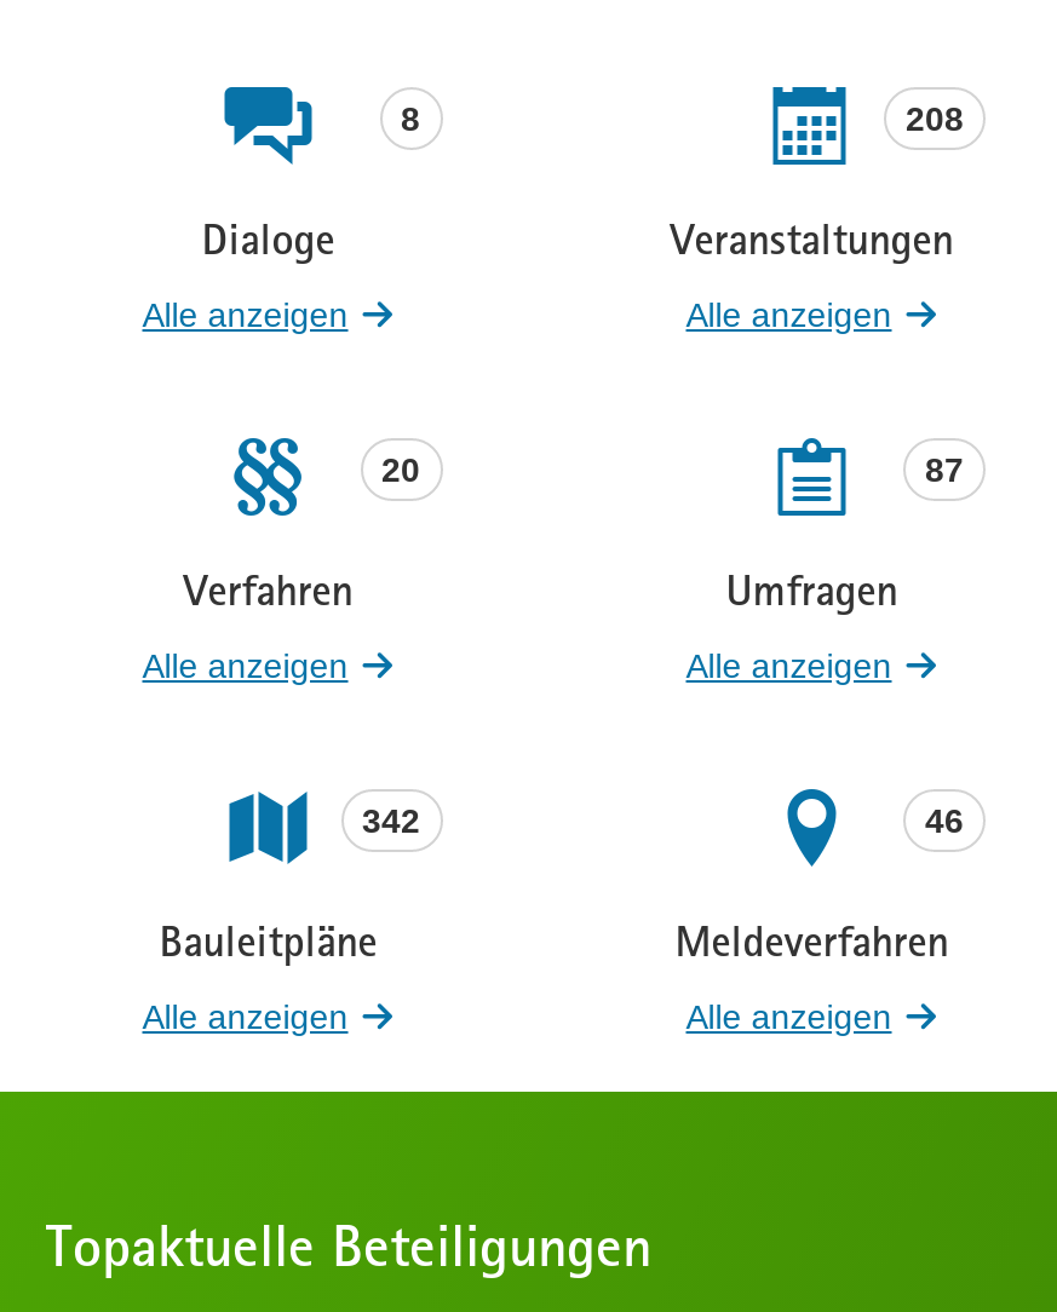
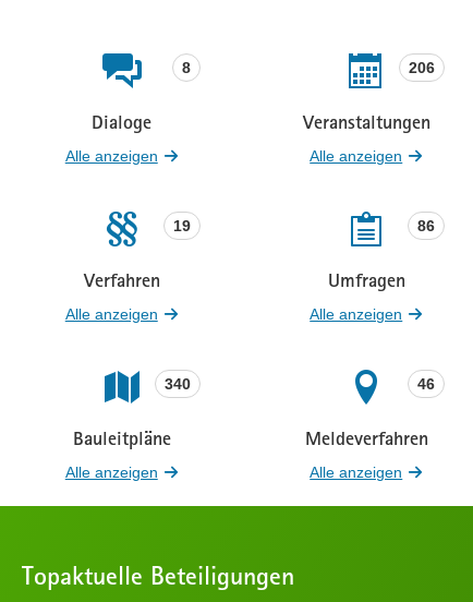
[906,99,964,138] 208 -> [409,59,435,76] 206
[381,450,420,489] 20 -> [173,217,190,234] 19
[925,450,964,489] 87 -> [417,217,435,234] 86
[362,801,420,840] 342 -> [164,375,190,393] 340

